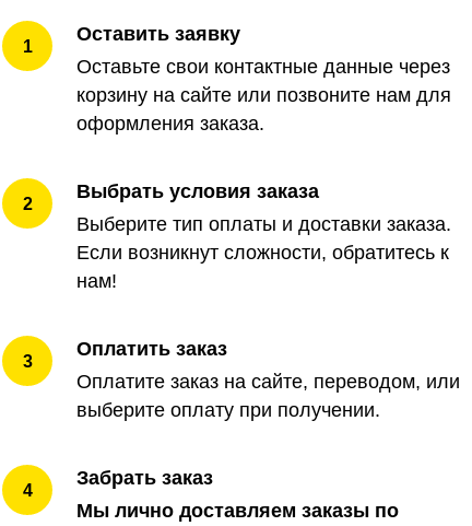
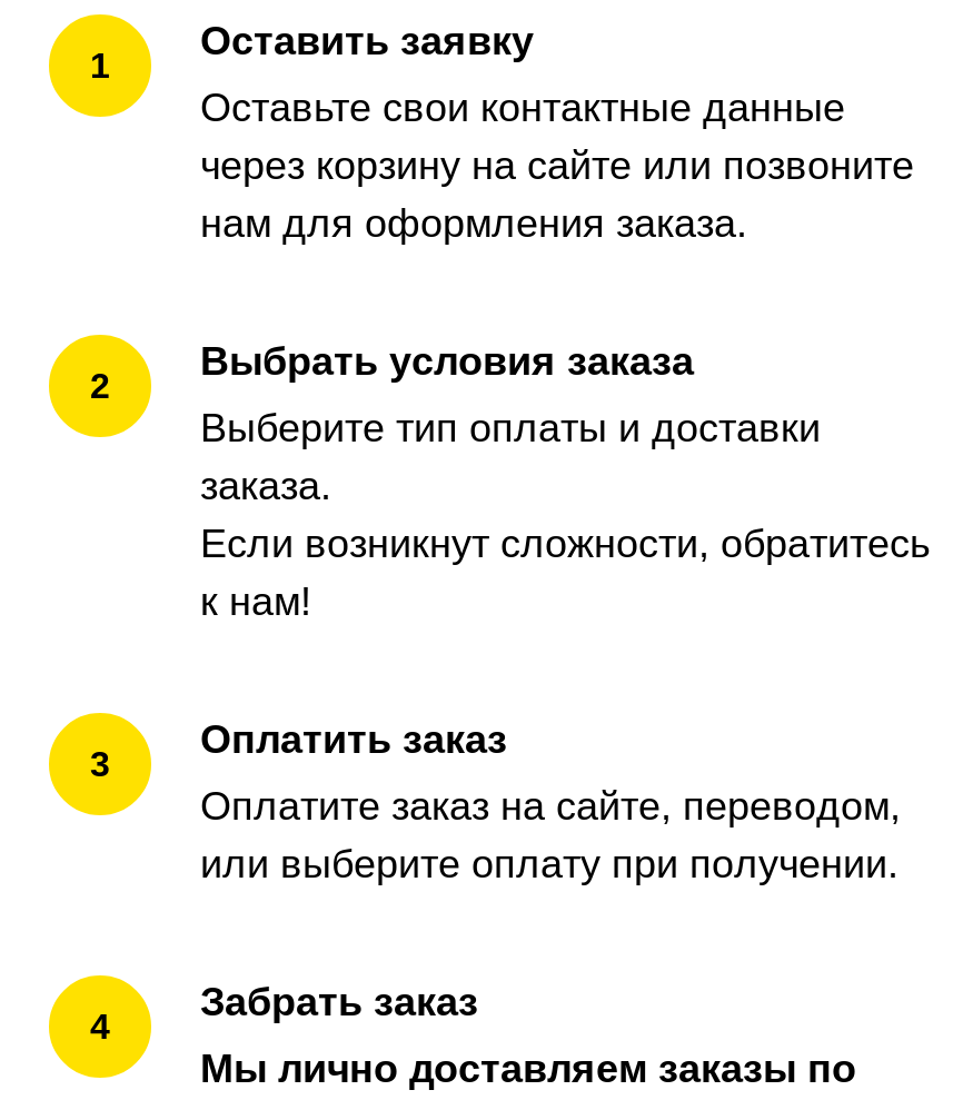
[3,20,61,72] [image] -> [7,12,125,119] [image]
[3,177,61,230] [image] -> [11,333,125,439] [image]
[3,335,61,387] [image] -> [7,711,125,817] [image]
[3,464,61,516] [image] -> [7,973,125,1080] [image]

